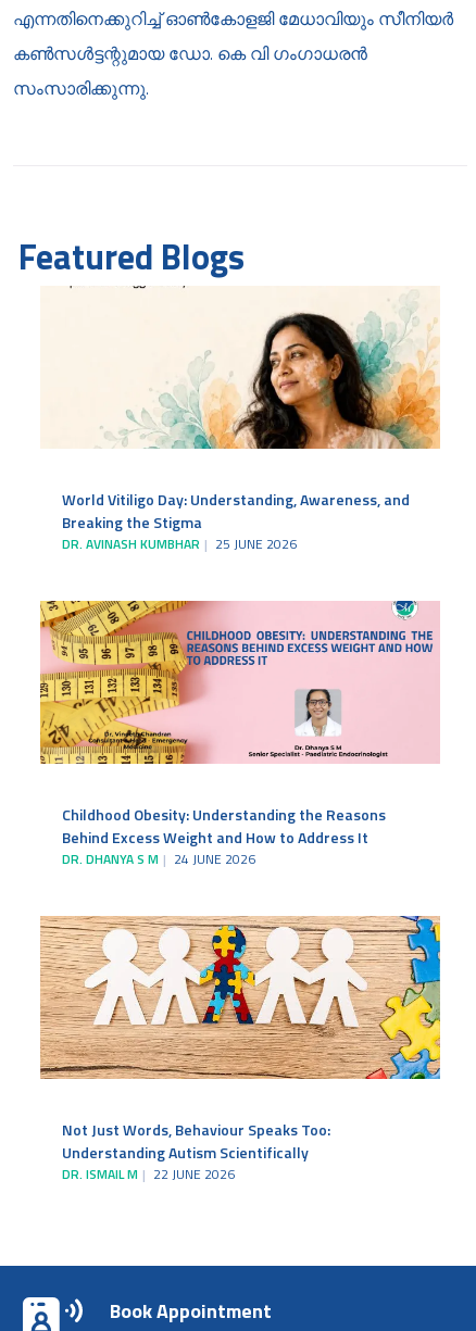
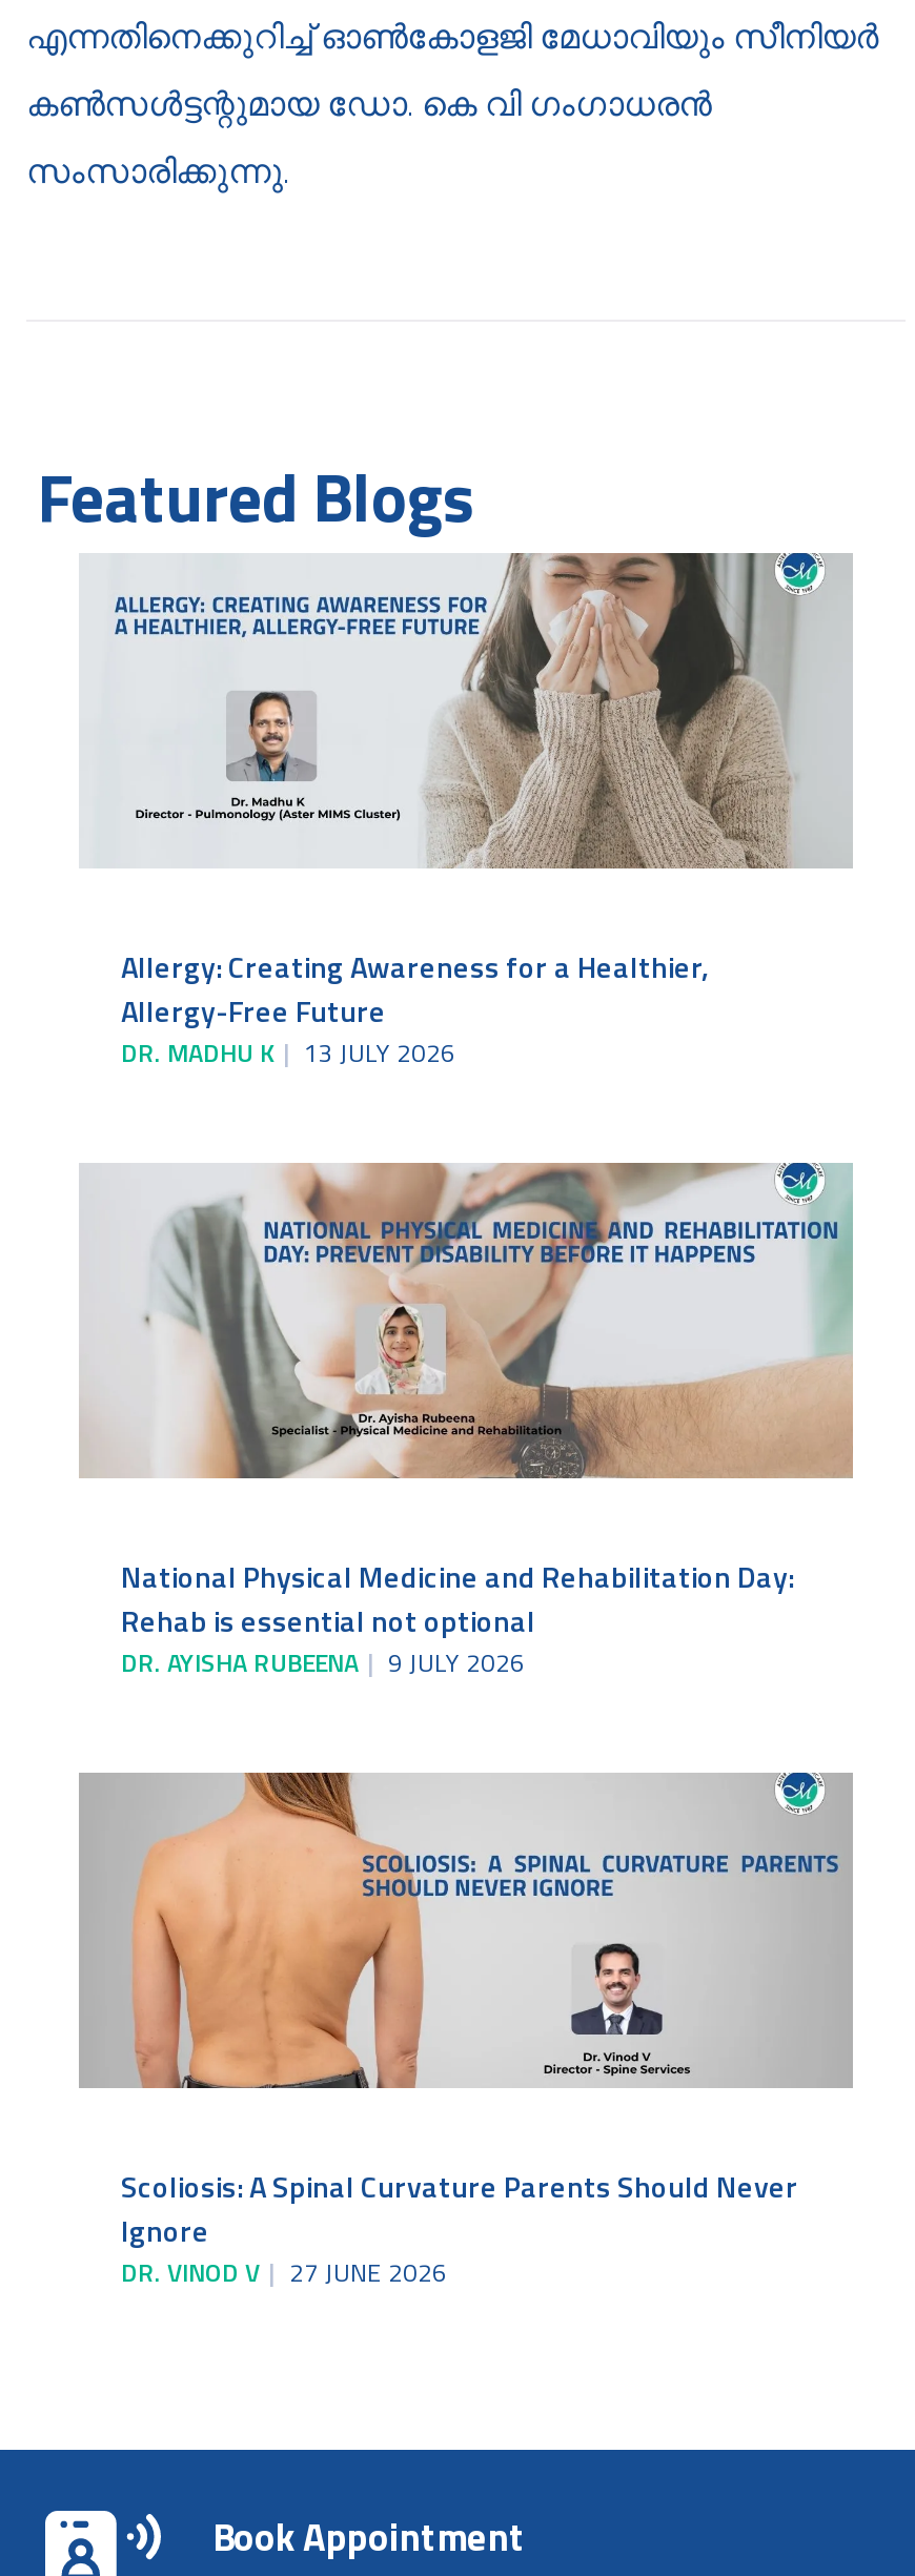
[48,286,440,554] [image] | World Vitiligo Day: Understanding, Awareness, and | Breaking the Stigma | DR. AVINASH KUMBHAR | 25 JUNE 2026 -> [83,551,853,1073] [image] | Allergy: Creating Awareness for a Healthier, | Allergy-Free Future | DR. MADHU K | 13 JULY 2026
[39,600,439,869] [image] | Childhood Obesity: Understanding the Reasons | Behind Excess Weight and How to Address It | DR. DHANYA S M | 24 JUNE 2026 -> [79,1161,853,1682] [image] | National Physical Medicine and Rehabilitation Day: | Rehab is essential not optional | DR. AYISHA RUBEENA | 9 JULY 2026
[40,916,441,1184] [image] | Not Just Words, Behaviour Speaks Too: | Understanding Autism Scientifically | DR. ISMAIL M | 22 JUNE 2026 -> [79,1771,853,2292] [image] | Scoliosis: A Spinal Curvature Parents Should Never | Ignore | DR. VINOD V | 27 JUNE 2026

